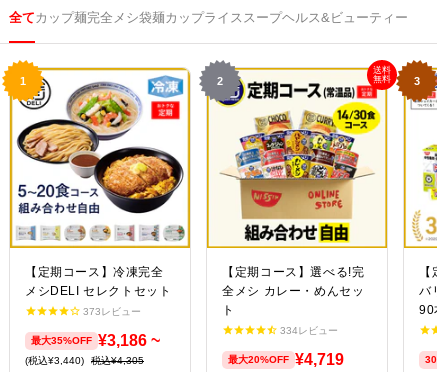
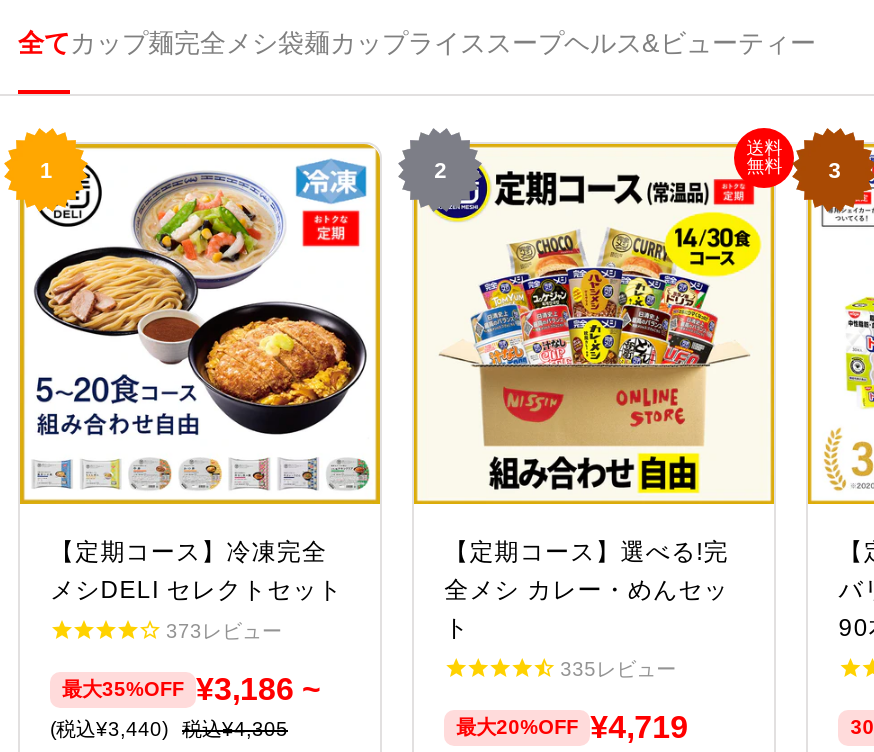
[280,325,298,336] 334 -> [560,659,596,681] 335

